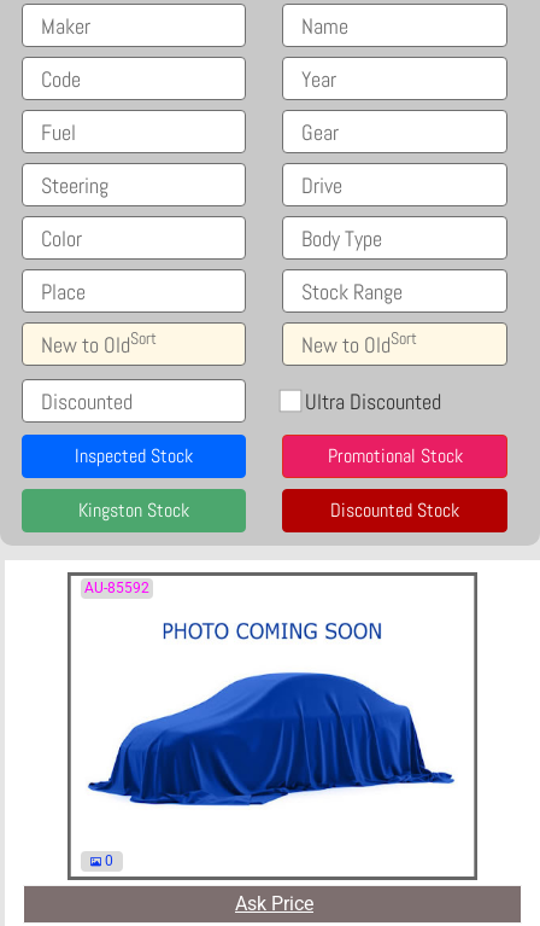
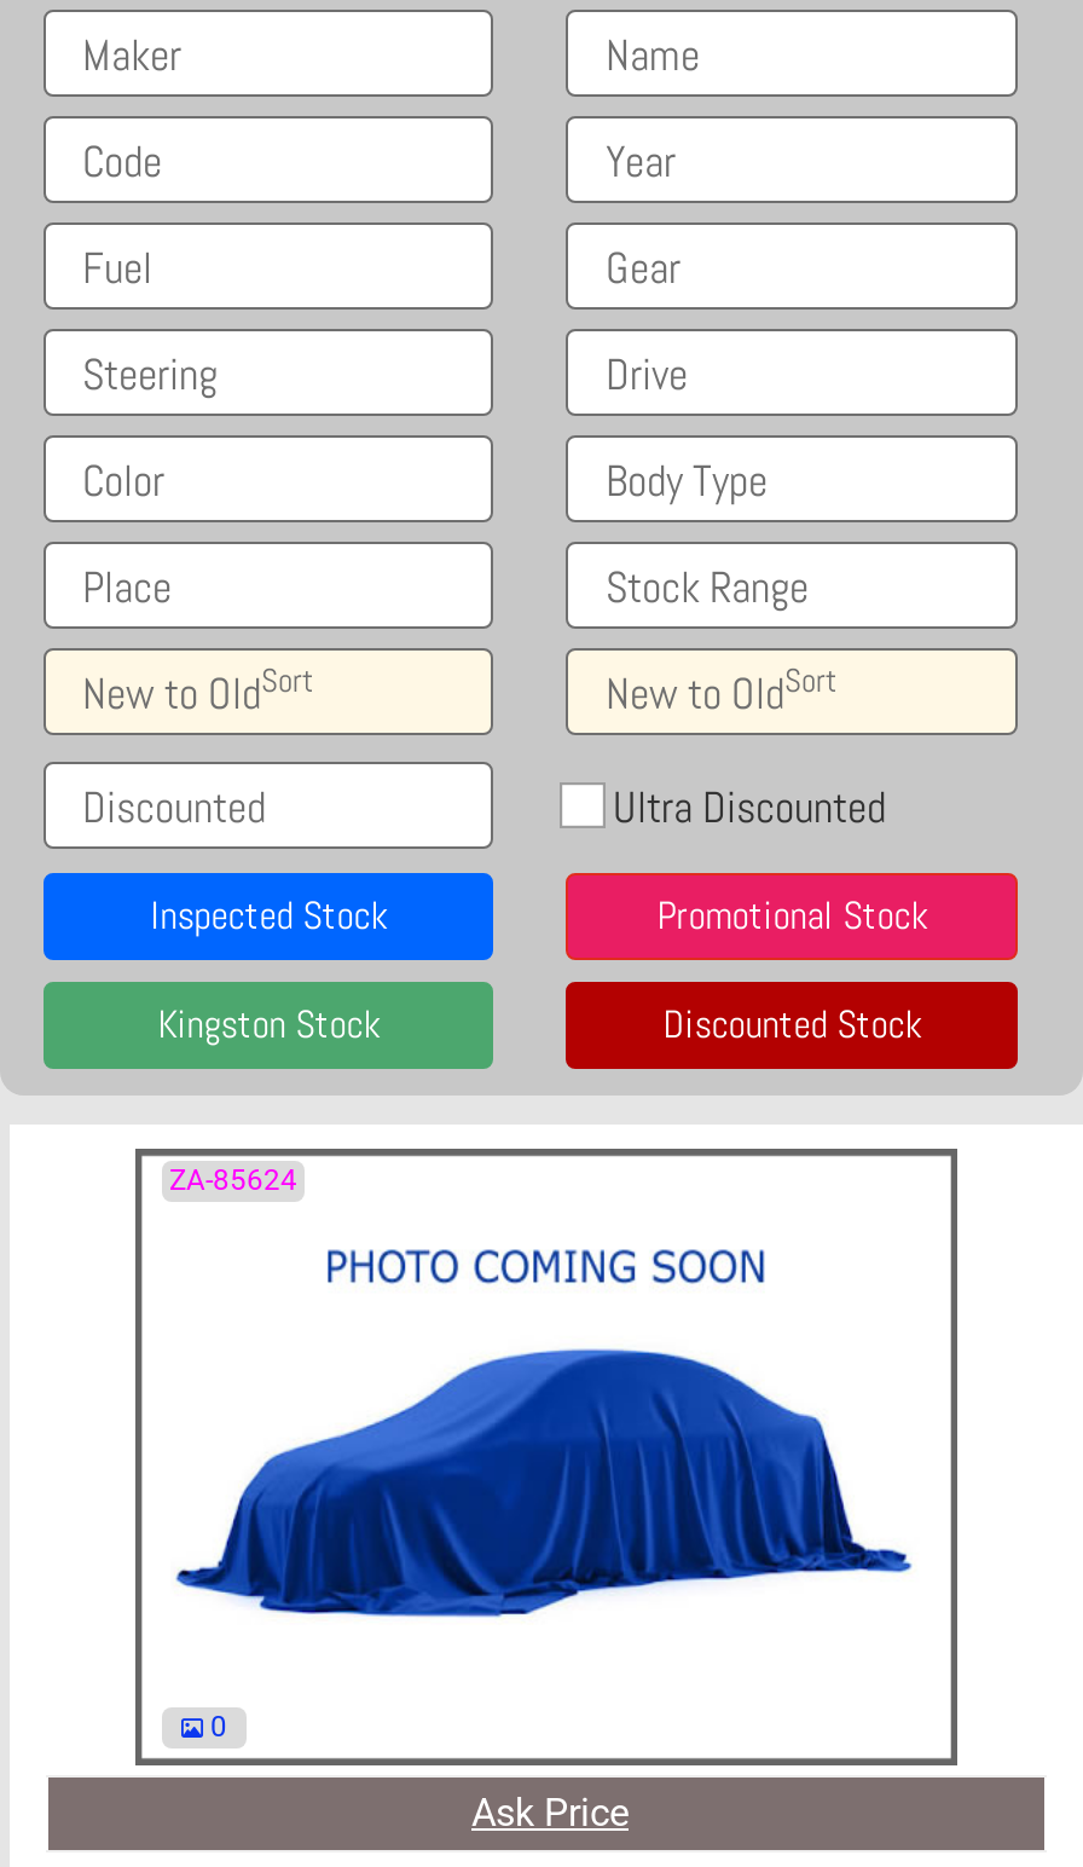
[84,580,149,596] AU-85592 -> [169,1163,297,1197] ZA-85624

